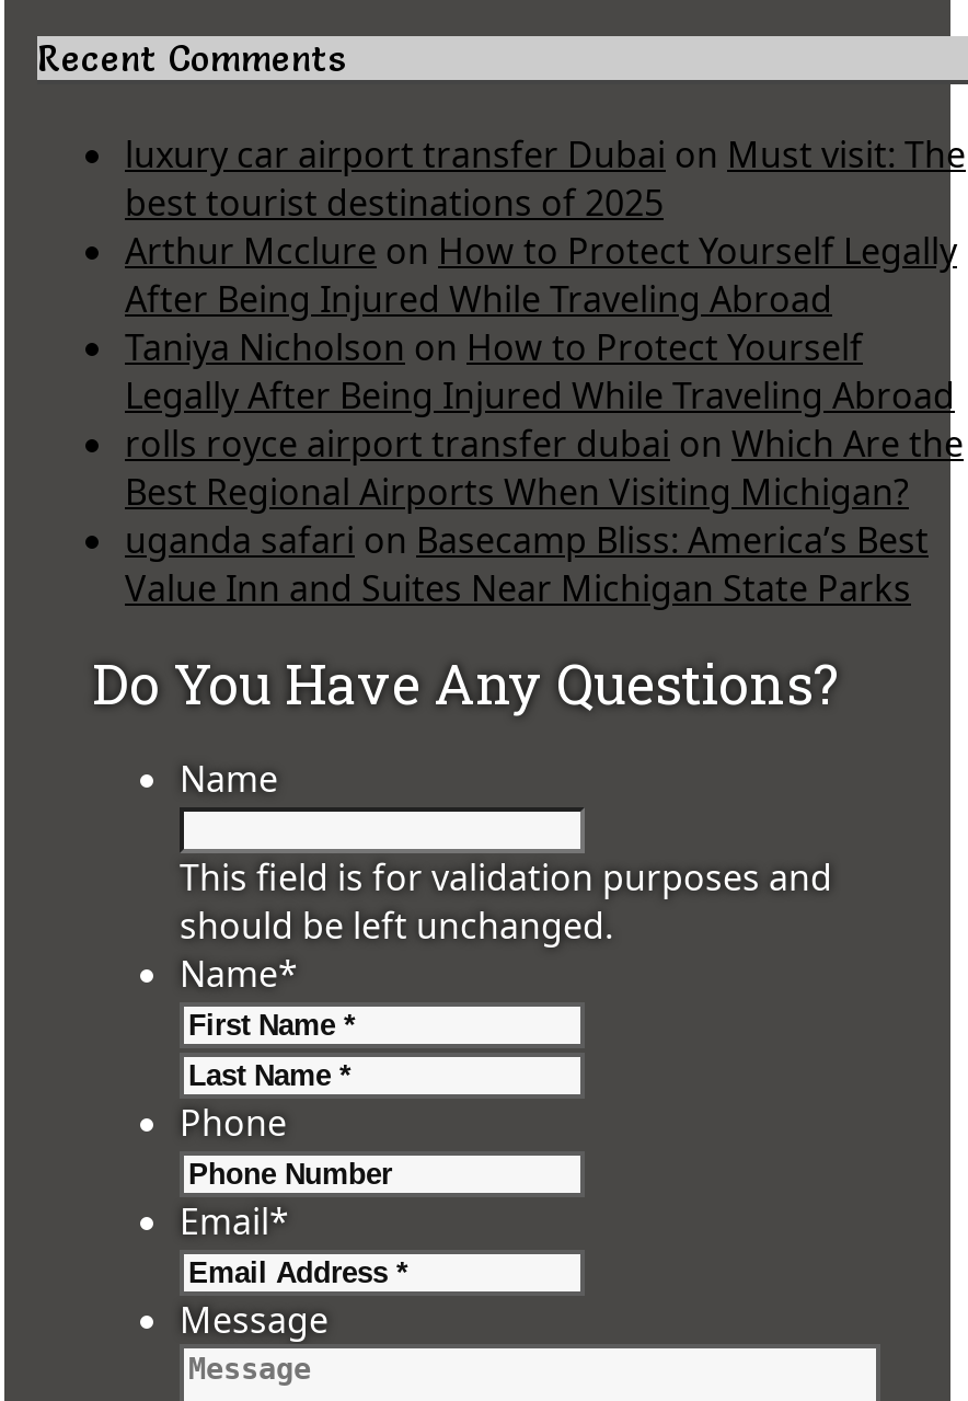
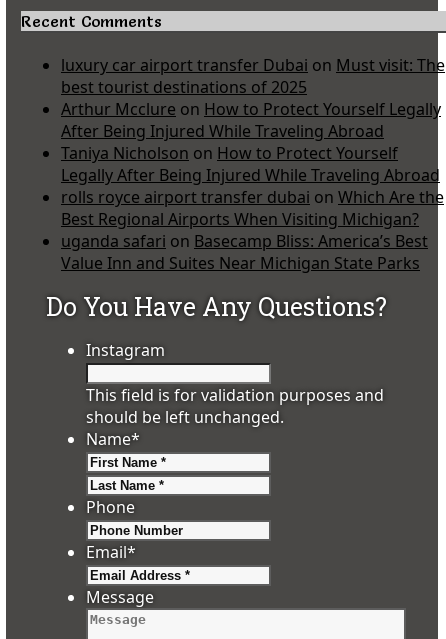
[180,755,278,803] Name -> [86,339,165,361] Instagram

